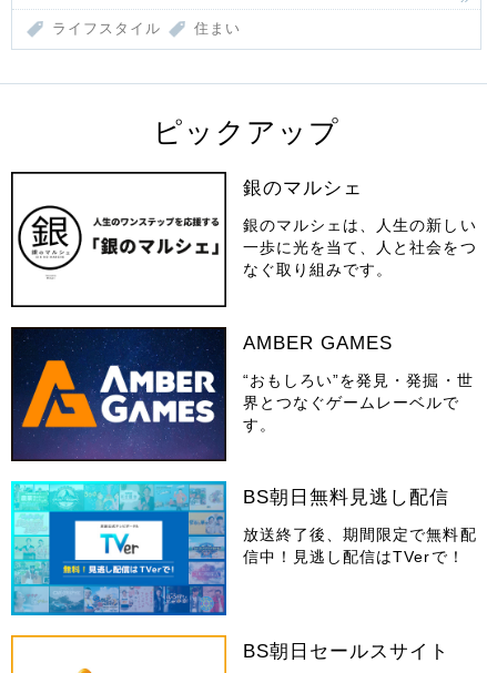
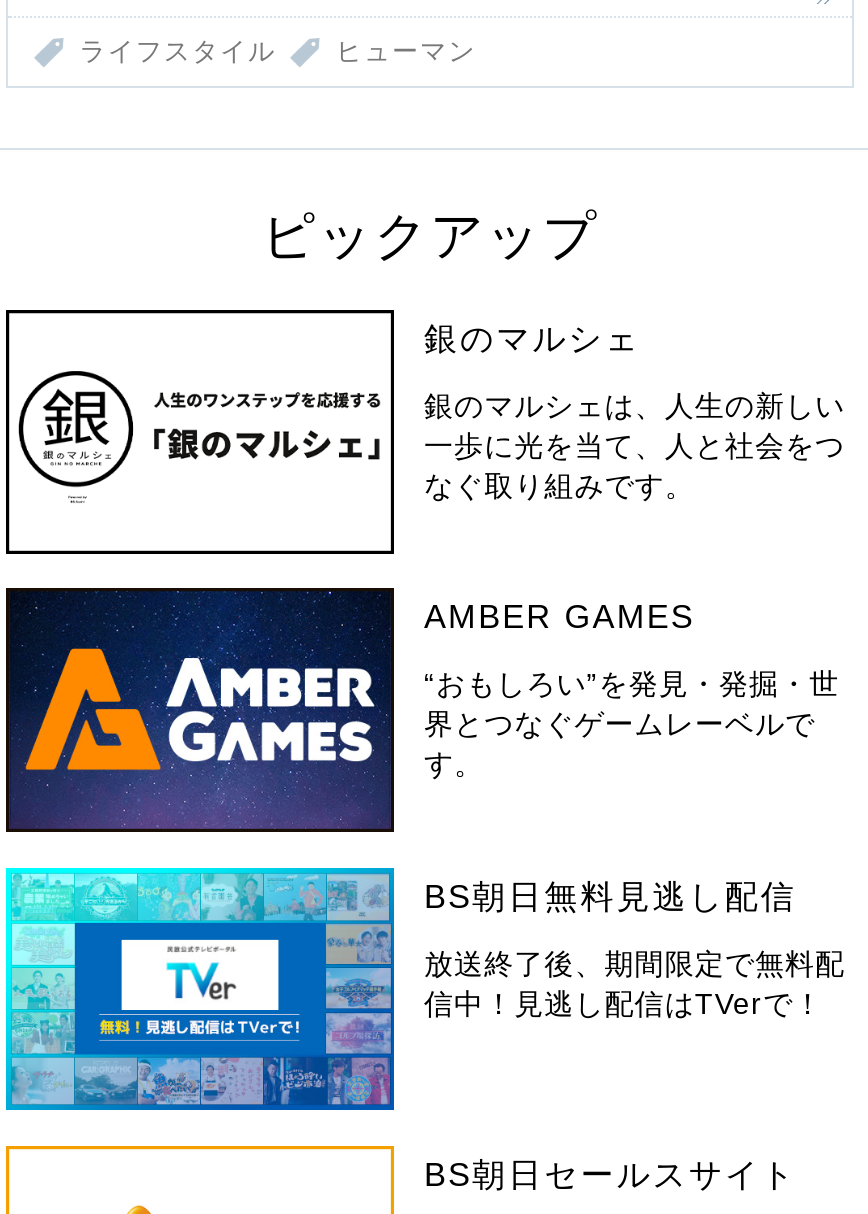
[194,20,241,36] 住まい -> [336,36,476,66] ヒューマン

